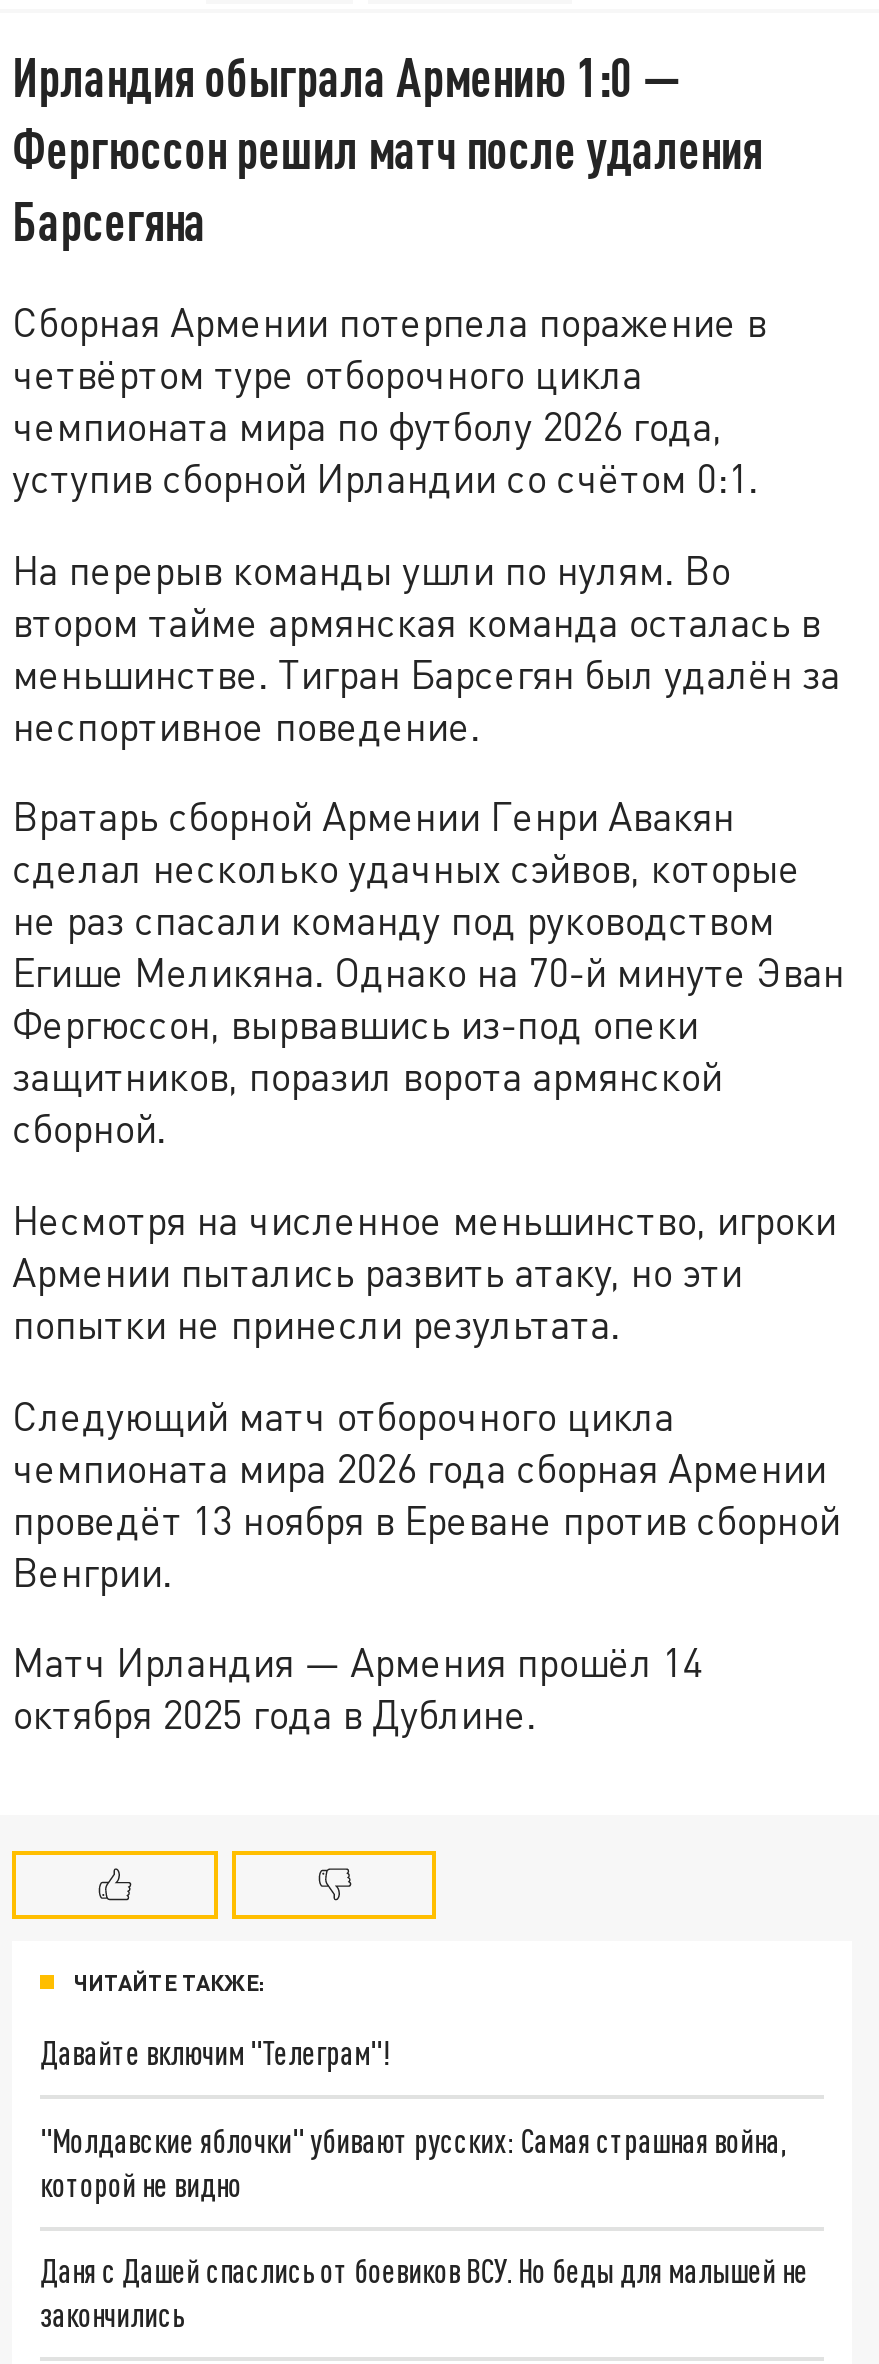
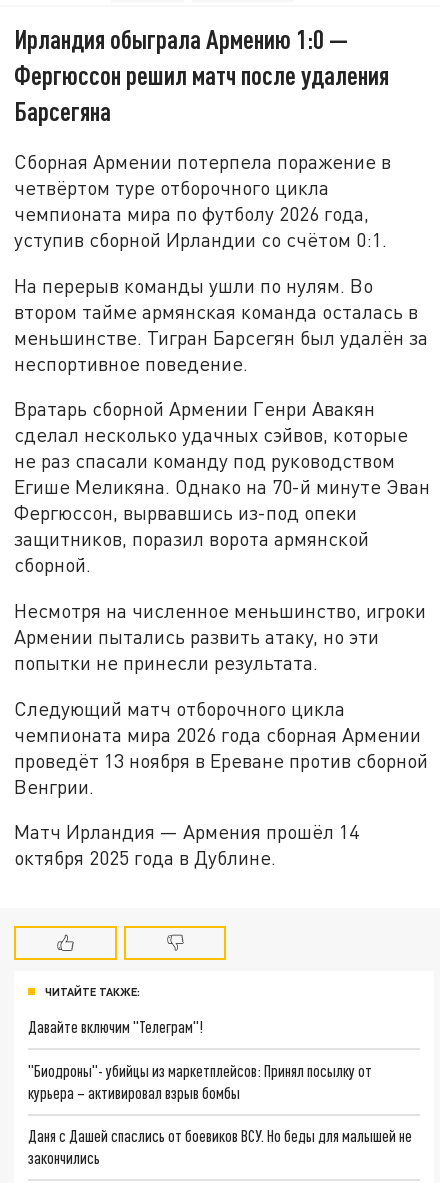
[40,2120,786,2202] "Молдавские яблочки" убивают русских: Самая страшная война, | которой не видно -> [28,1061,372,1102] "Биодроны"- убийцы из маркетплейсов: Принял посылку от | курьера – активировал взрыв бомбы

